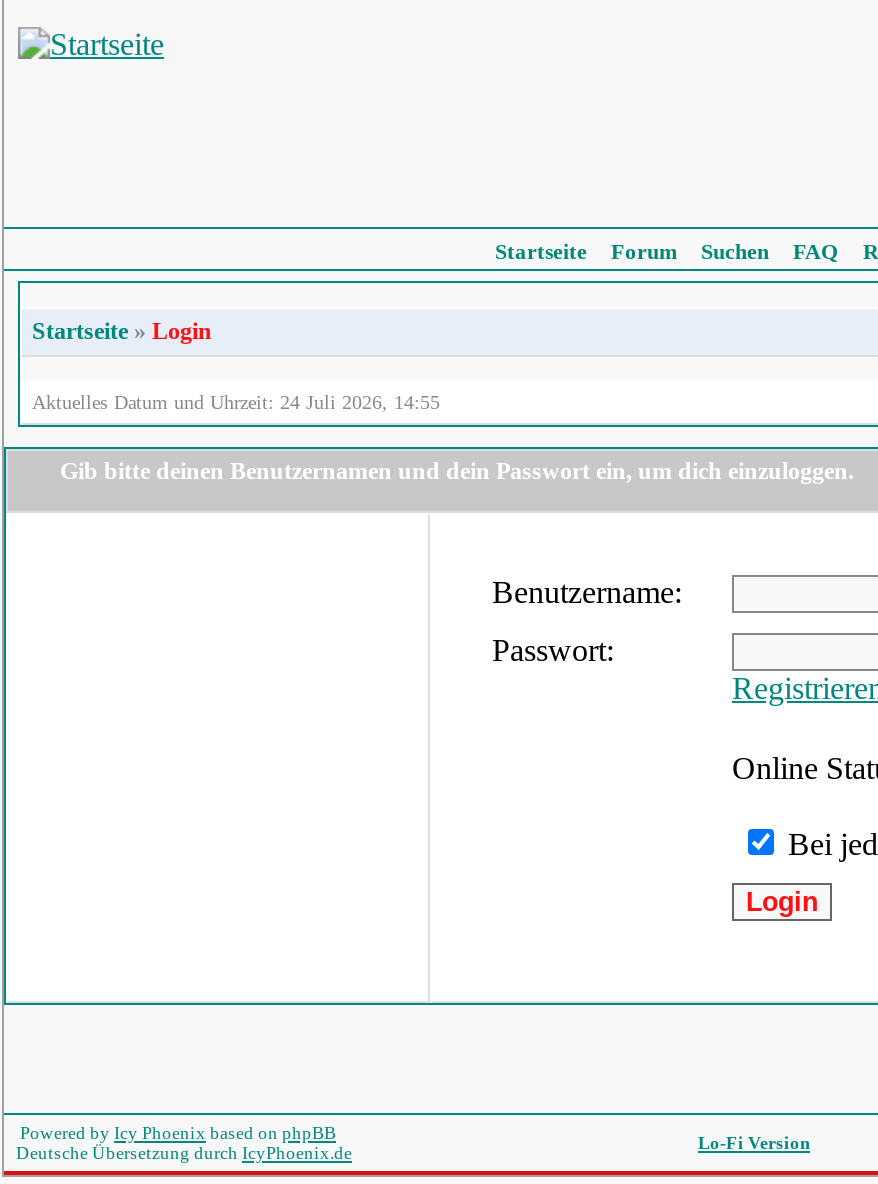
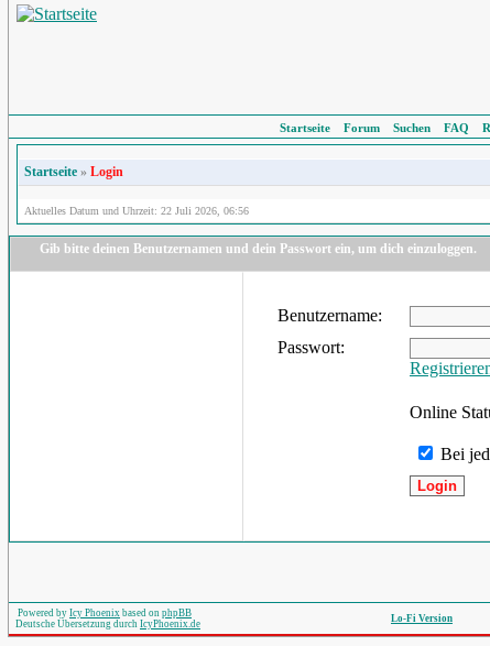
[32,391,440,413] Aktuelles Datum und Uhrzeit: 24 Juli 2026, 14:55 -> [24,205,249,217] Aktuelles Datum und Uhrzeit: 22 Juli 2026, 06:56

